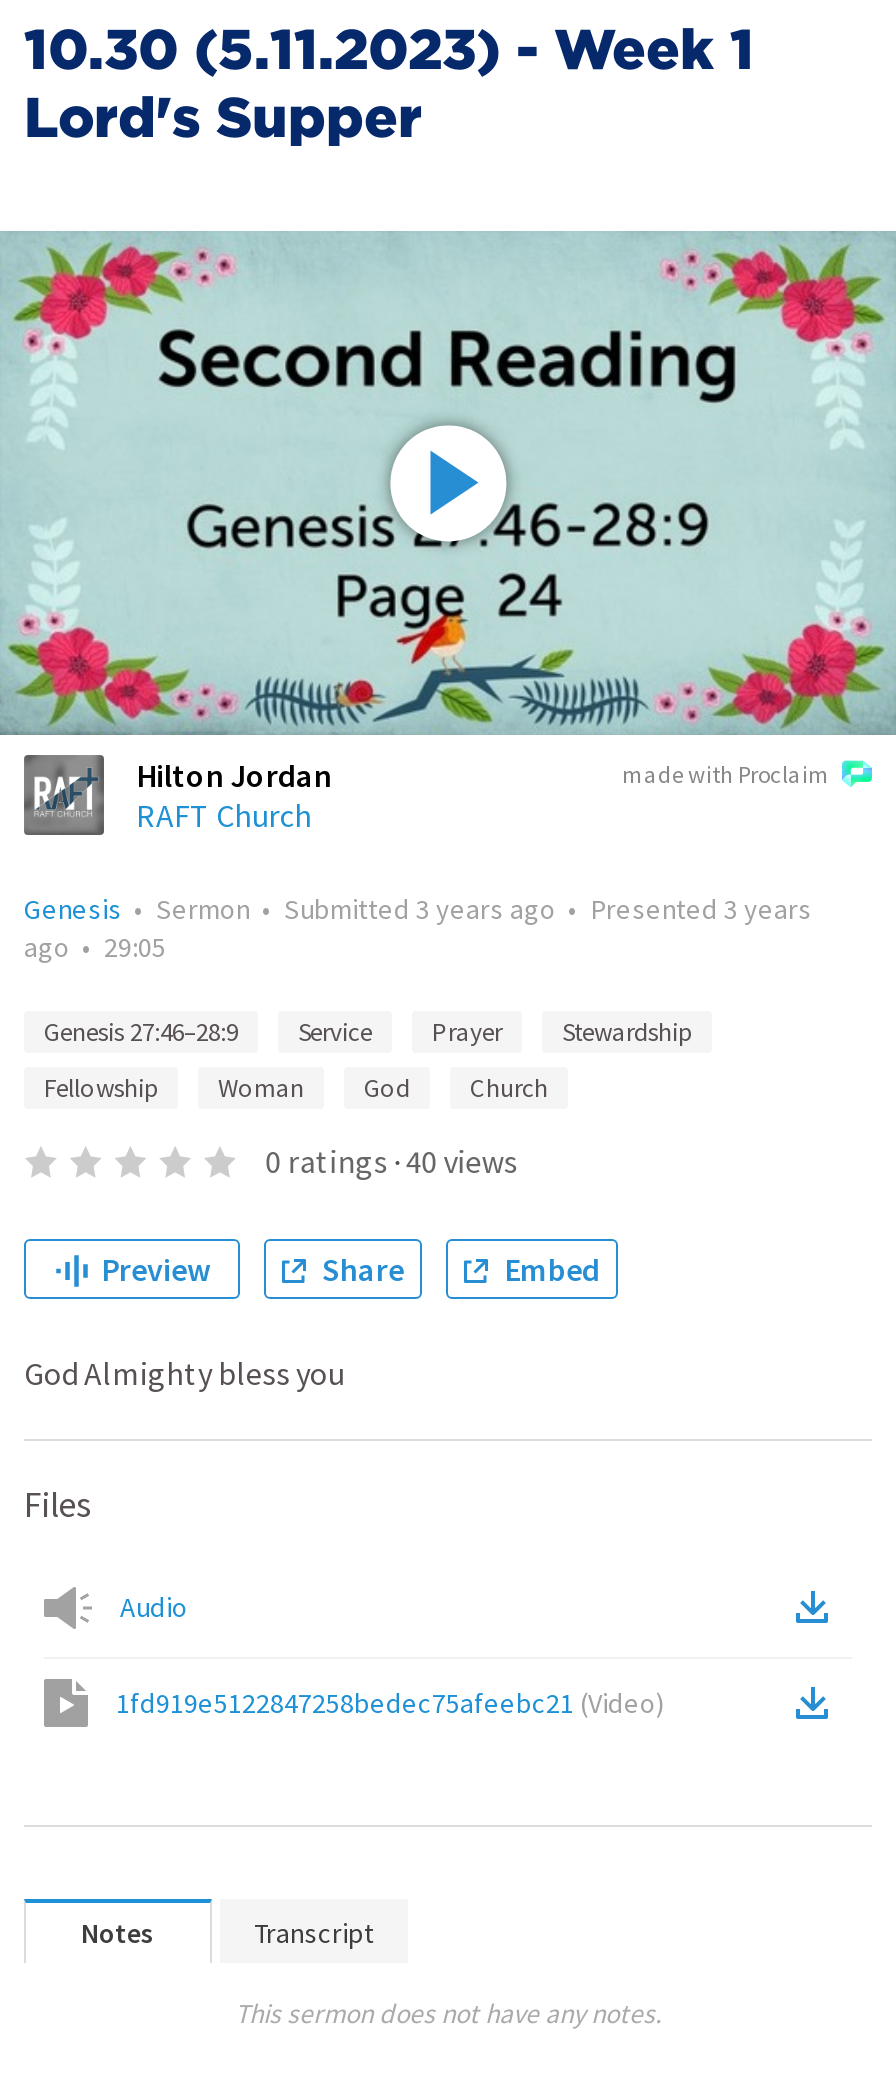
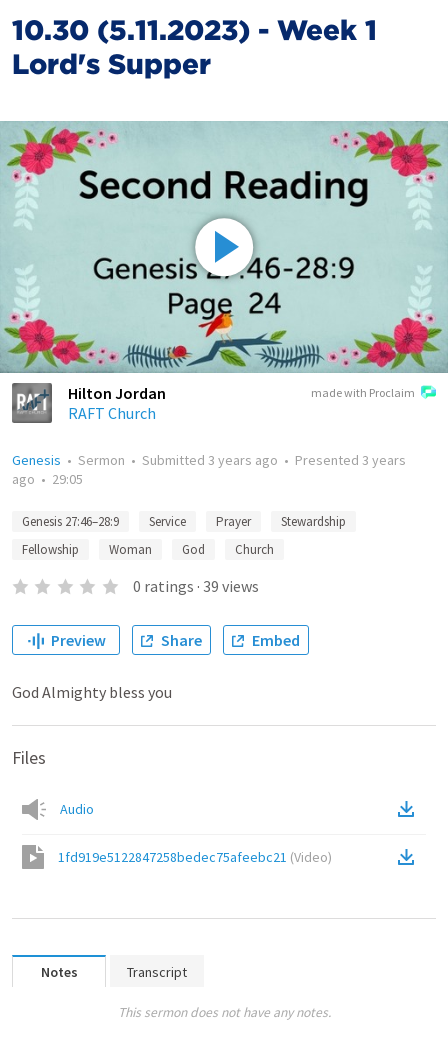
[265,1141,517,1181] 0 ratings · 40 views -> [133,576,259,596] 0 ratings · 39 views

